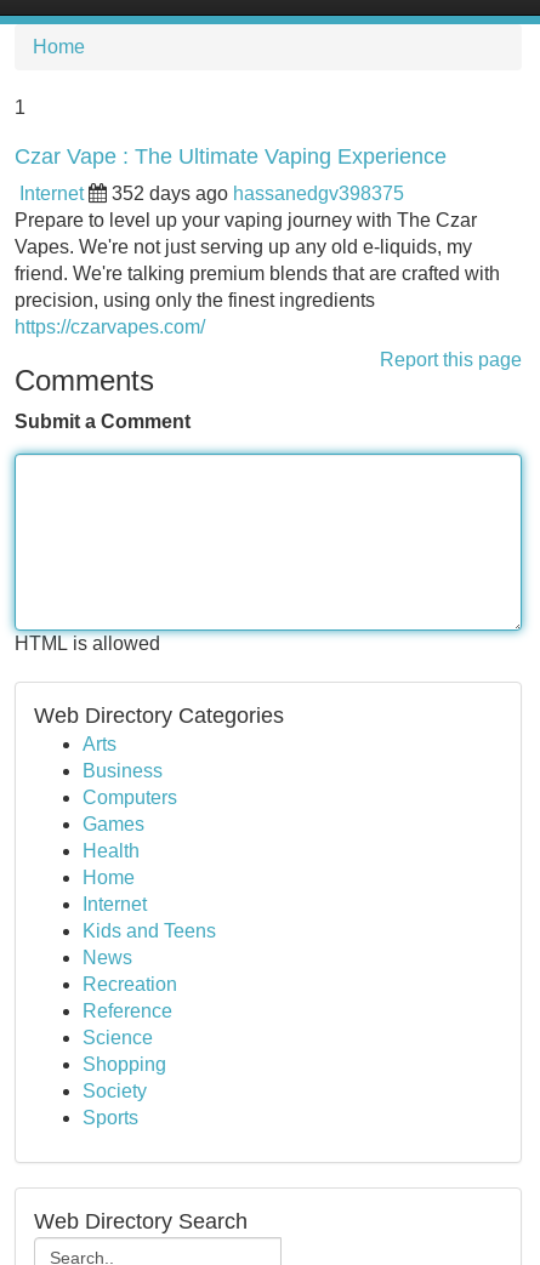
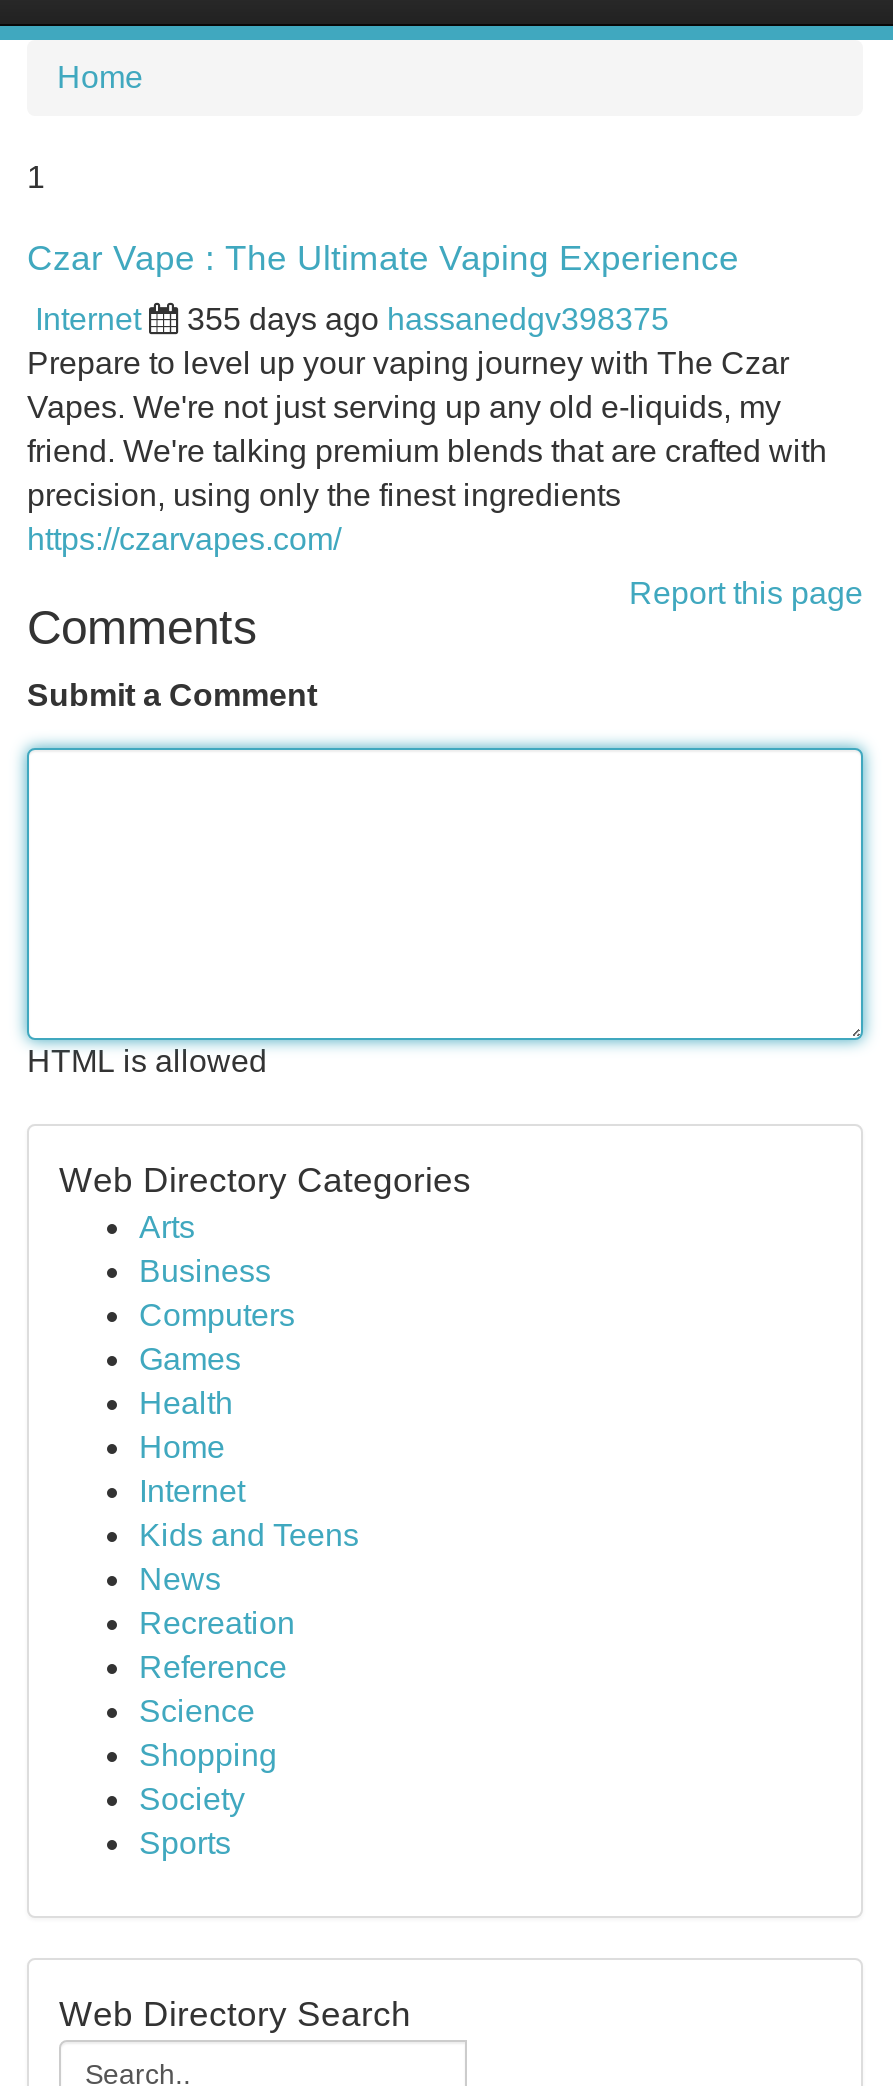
[112,183,404,204] 352 days ago hassanedgv398375 -> [187,302,669,336] 355 days ago hassanedgv398375

